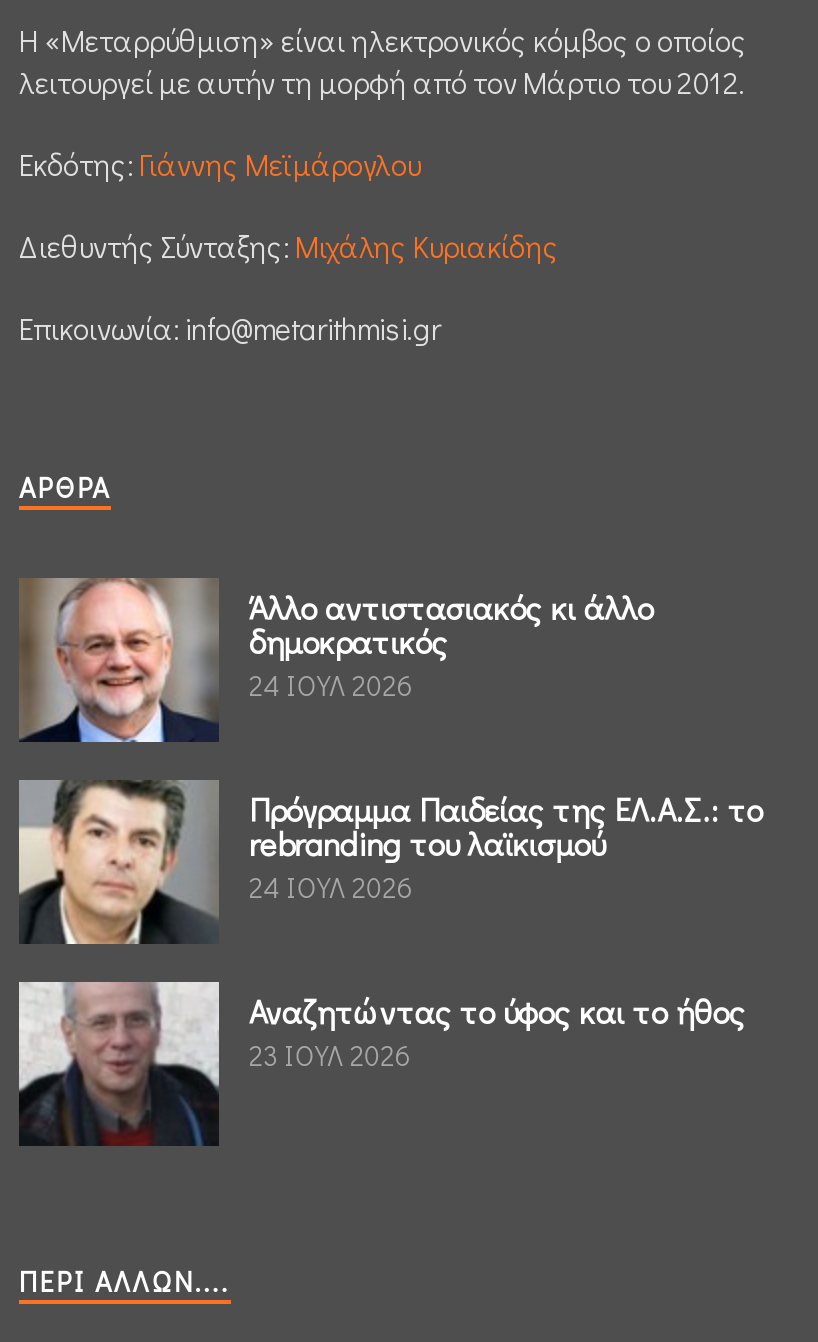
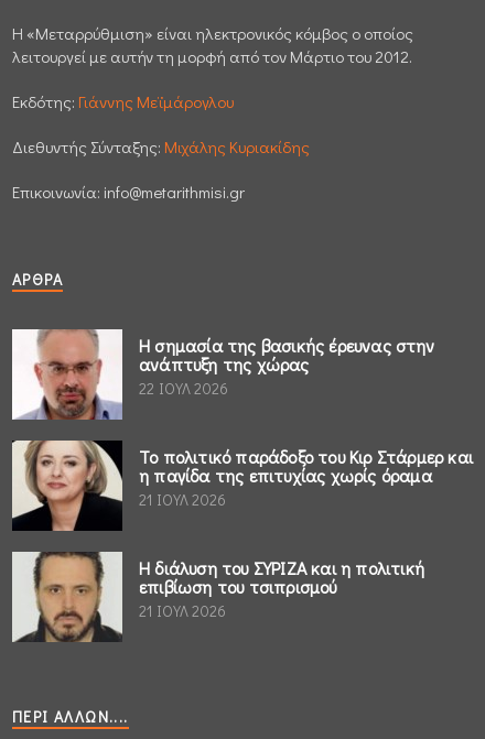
[19,576,653,744] [image] | Άλλο αντιστασιακός κι άλλο | δημοκρατικός | 24 ΙΟΥΛ 2026 -> [11,328,434,421] [image] | Η σημασία της βασικής έρευνας στην | ανάπτυξη της χώρας | 22 ΙΟΥΛ 2026
[19,778,763,946] [image] | Πρόγραμμα Παιδείας της ΕΛ.Α.Σ.: το | rebranding του λαϊκισμού | 24 ΙΟΥΛ 2026 -> [11,439,473,532] [image] | Το πολιτικό παράδοξο του Κιρ Στάρμερ και | η παγίδα της επιτυχίας χωρίς όραμα | 21 ΙΟΥΛ 2026
[17,980,745,1146] [image] | Αναζητώντας το ύφος και το ήθος | 23 ΙΟΥΛ 2026 -> [11,552,424,643] [image] | Η διάλυση του ΣΥΡΙΖΑ και η πολιτική | επιβίωση του τσιπρισμού | 21 ΙΟΥΛ 2026

